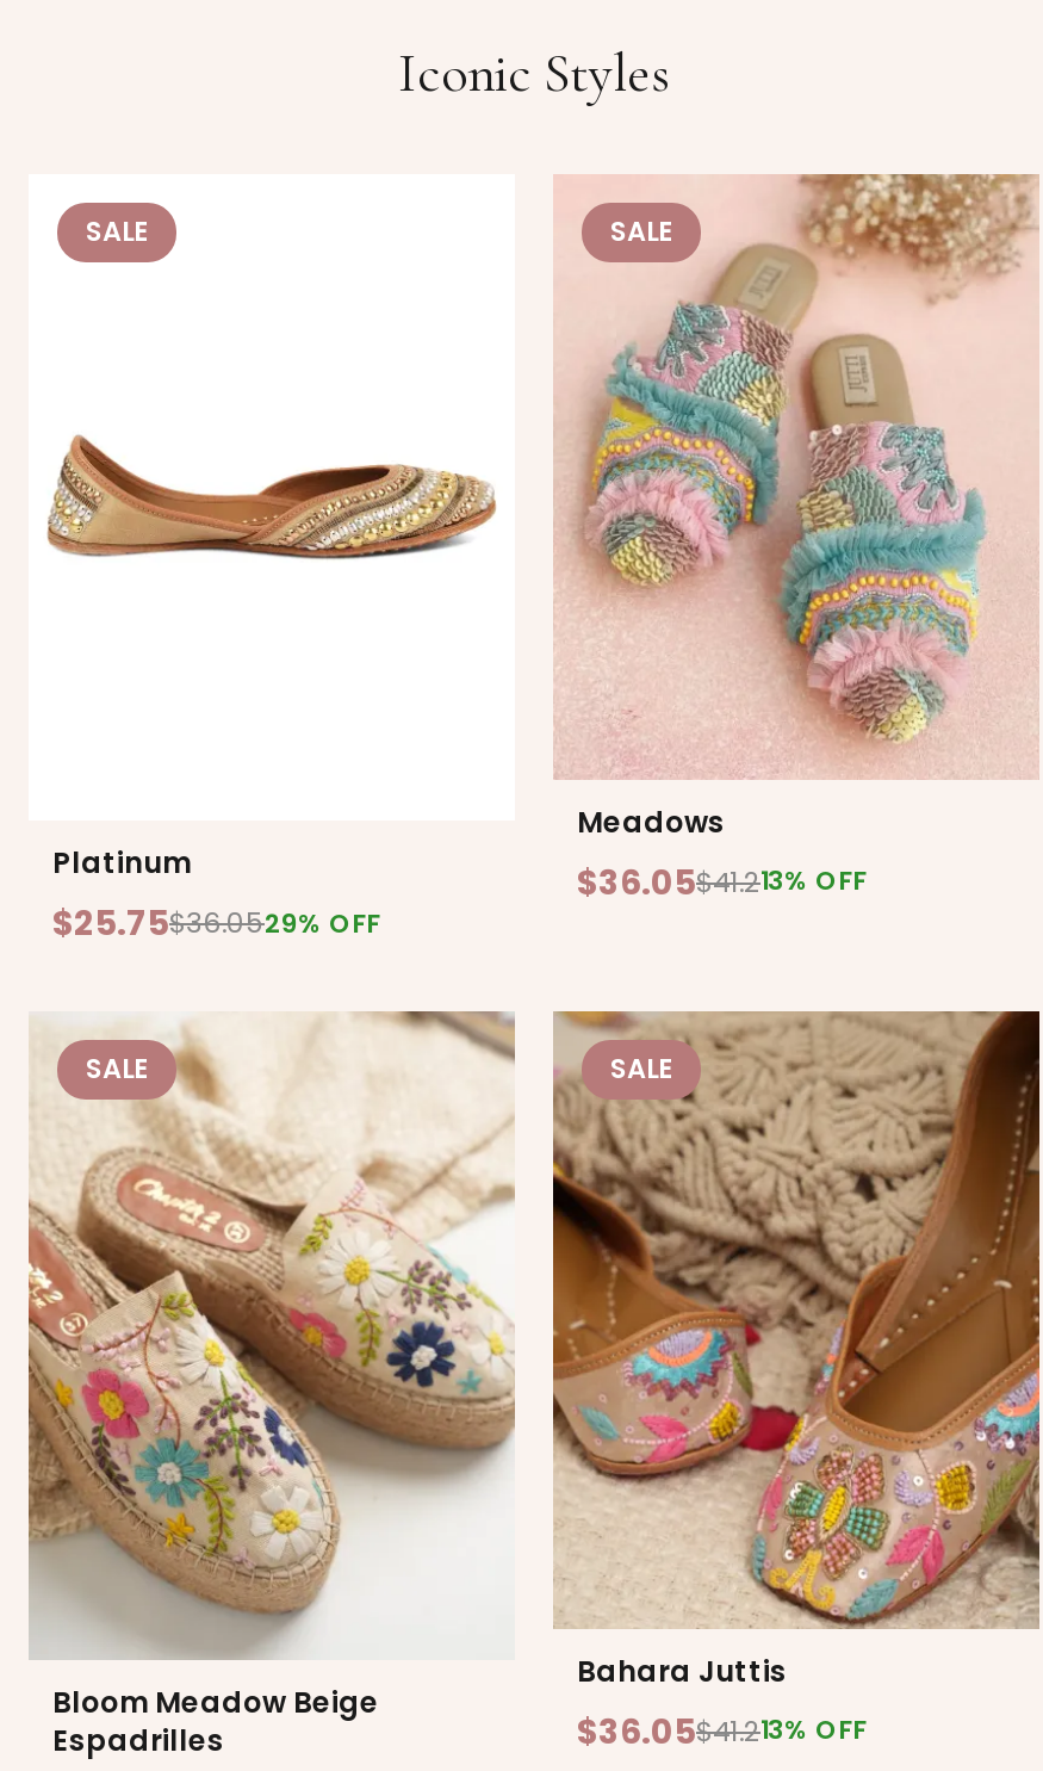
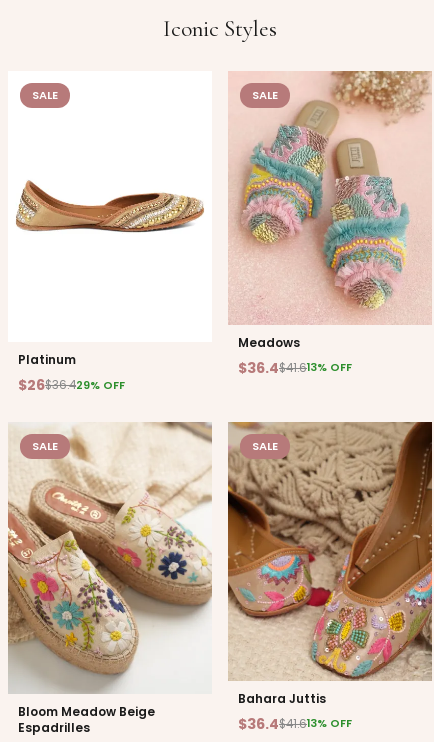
[577,858,868,905] $36.05$41.213% OFF -> [238,358,352,378] $36.4$41.613% OFF
[52,900,381,948] $25.75$36.0529% OFF -> [18,375,125,395] $26$36.429% OFF
[577,1707,868,1754] $36.05$41.213% OFF -> [238,713,352,733] $36.4$41.613% OFF

